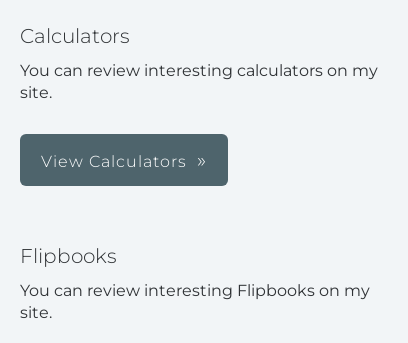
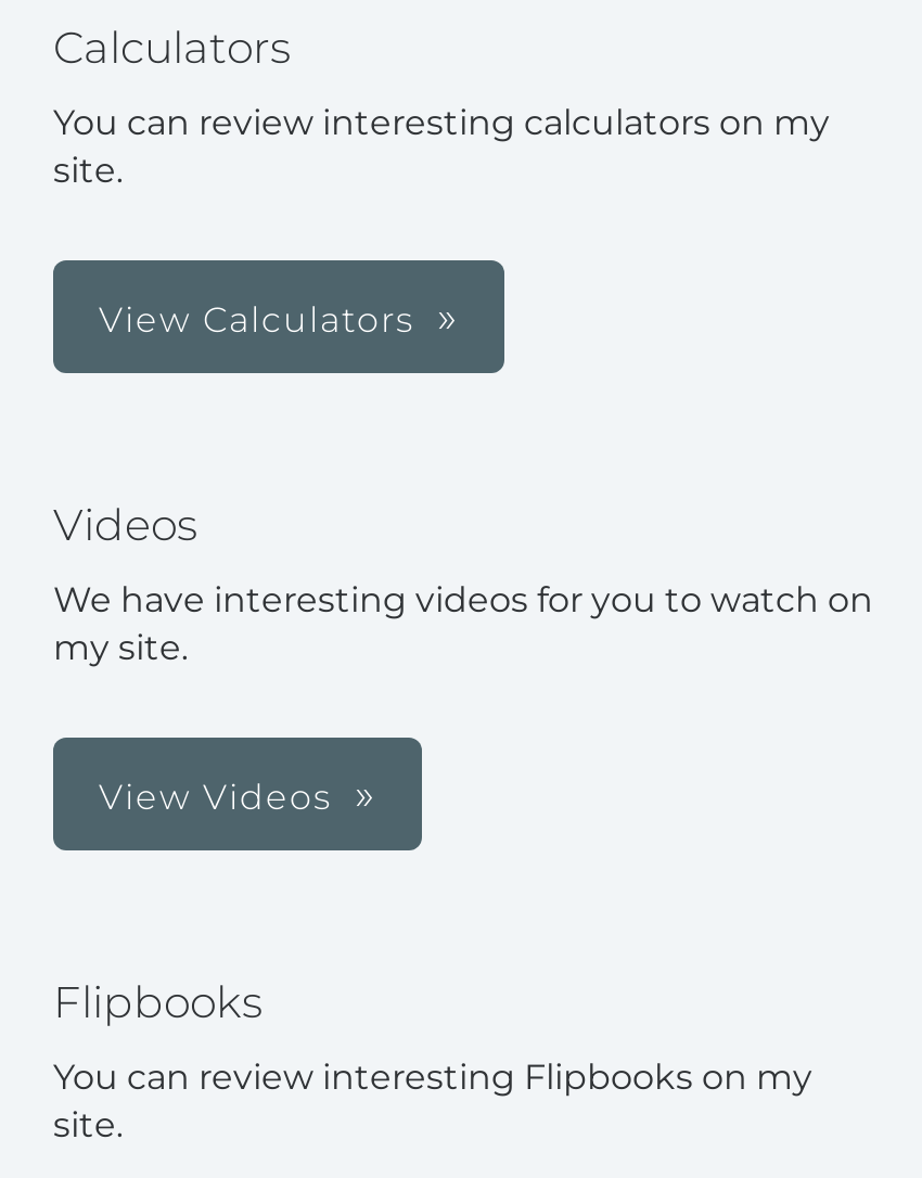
none -> [53,499,873,668] Videos | We have interesting videos for you to watch on | my site.
none -> [99,777,333,818] View Videos

